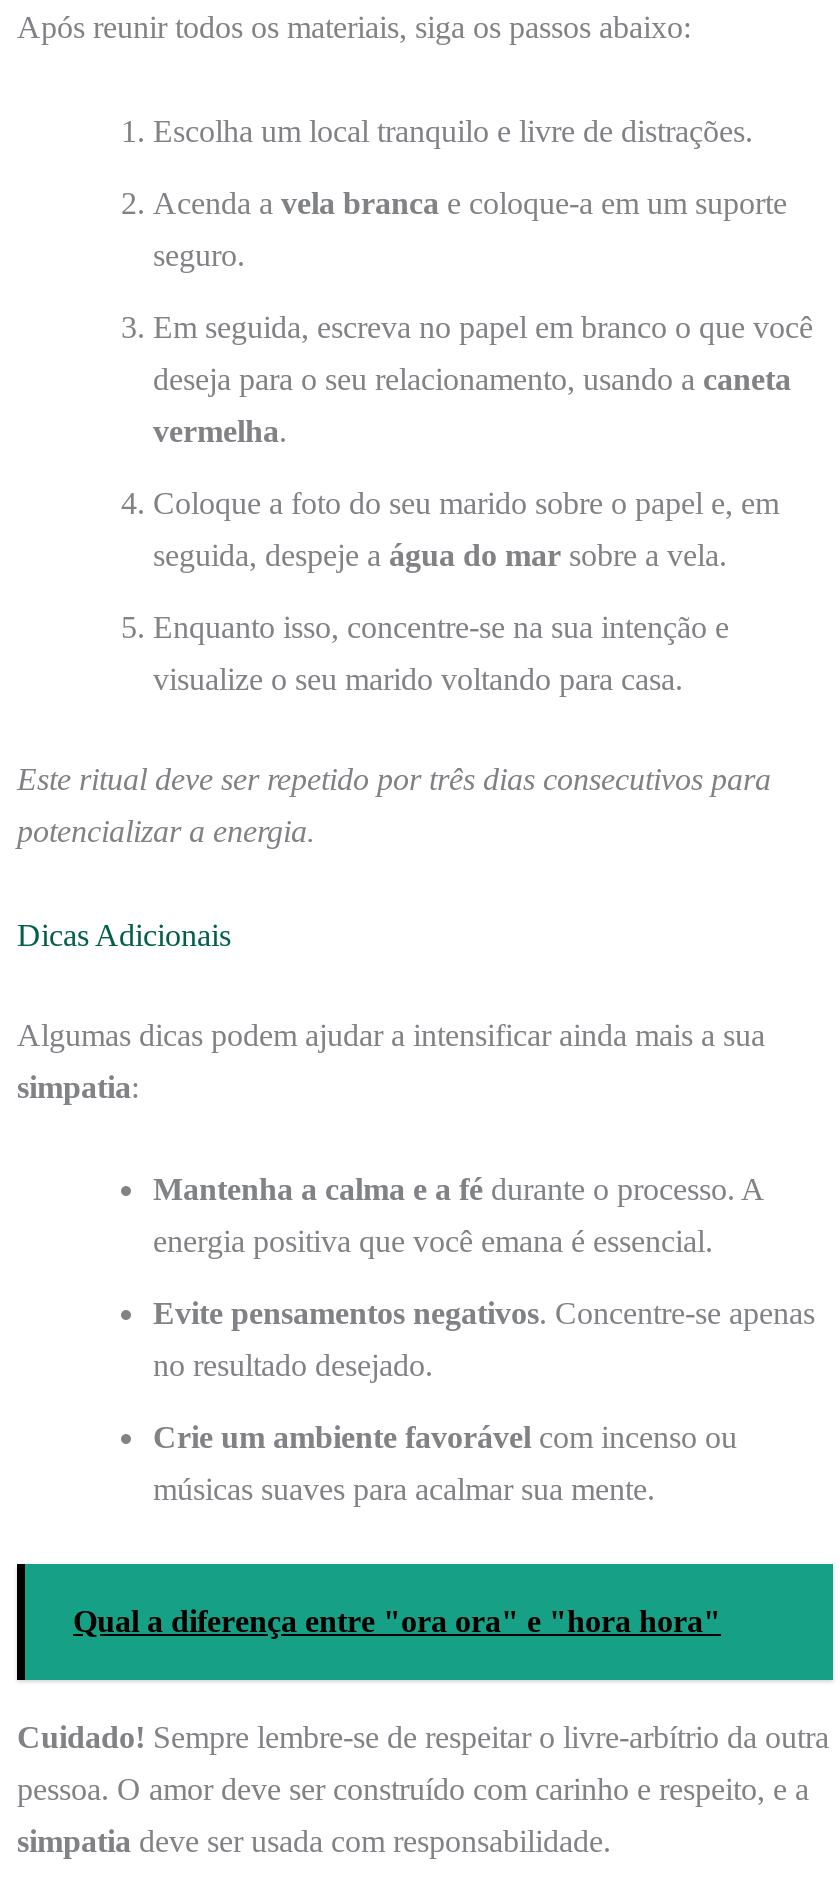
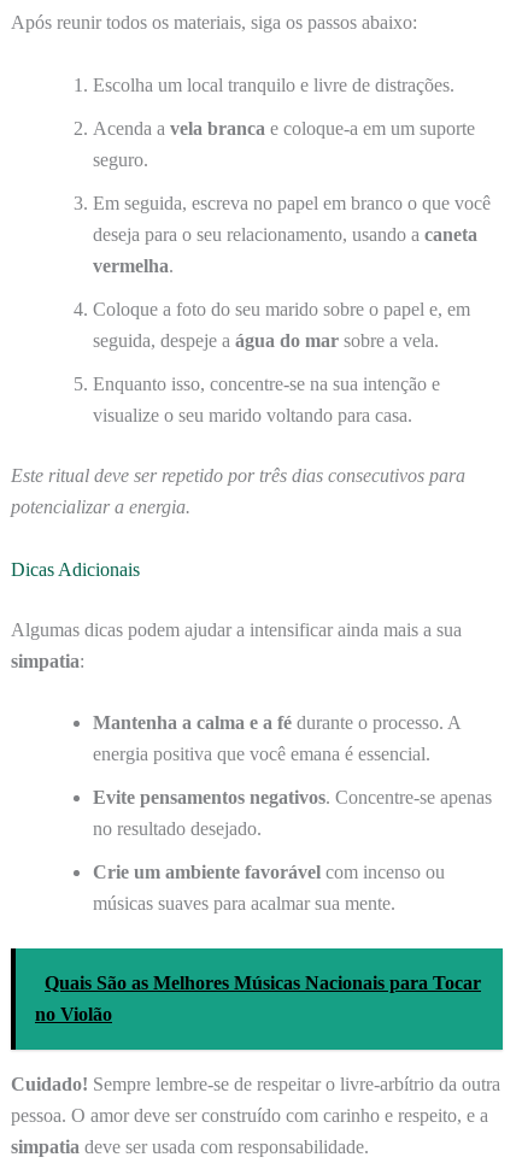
[73,1605,721,1639] Qual a diferença entre "ora ora" e "hora hora" -> [35,973,481,1025] Quais São as Melhores Músicas Nacionais para Tocar | no Violão

